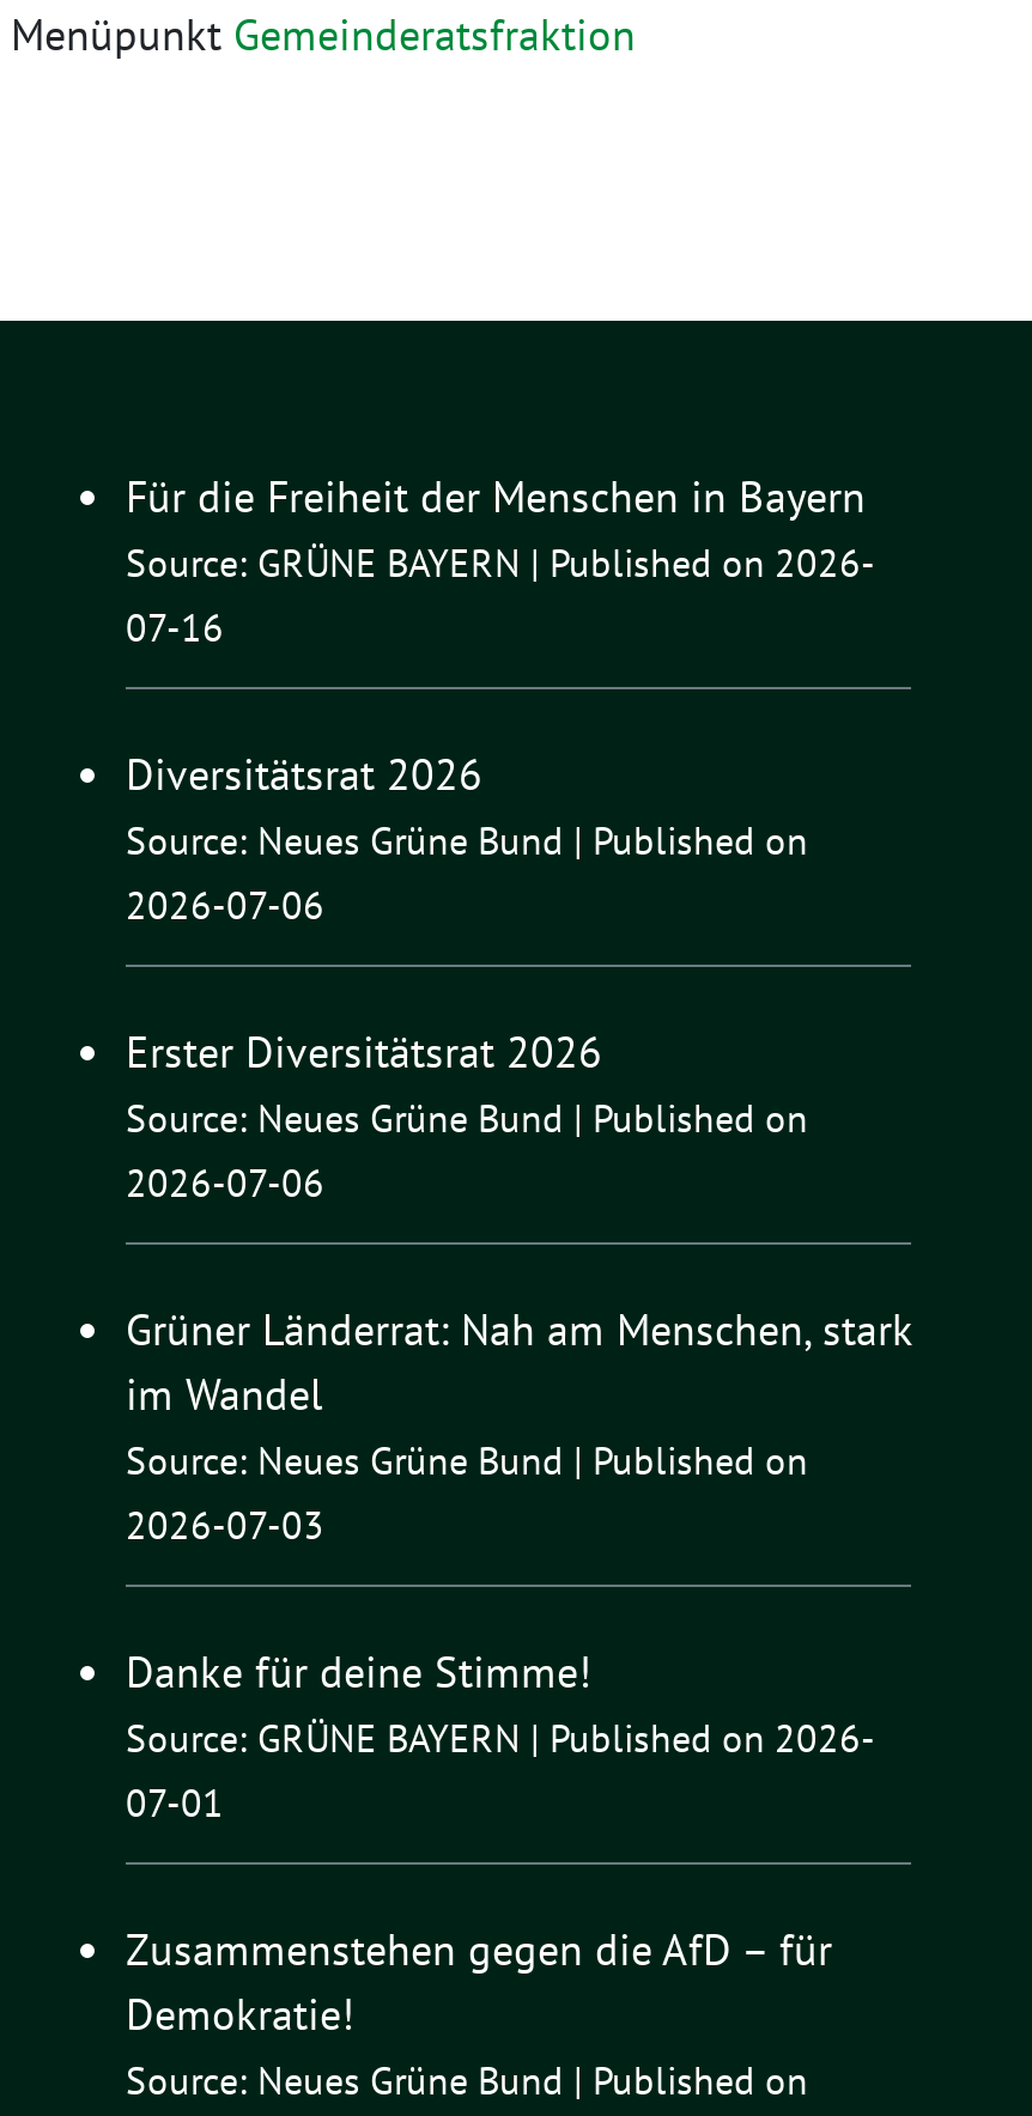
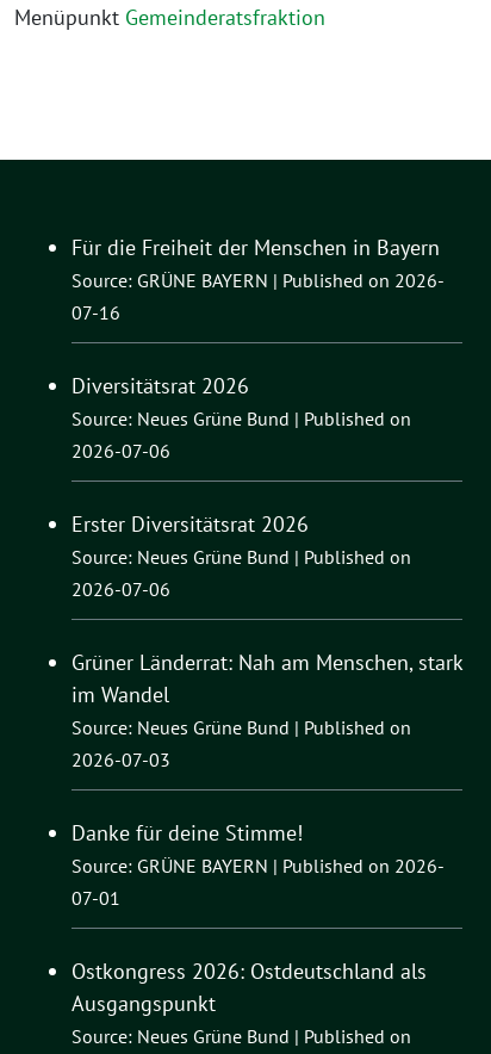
[126,1922,832,2042] Zusammenstehen gegen die AfD – für | Demokratie! -> [72,957,427,1017] Ostkongress 2026: Ostdeutschland als | Ausgangspunkt

